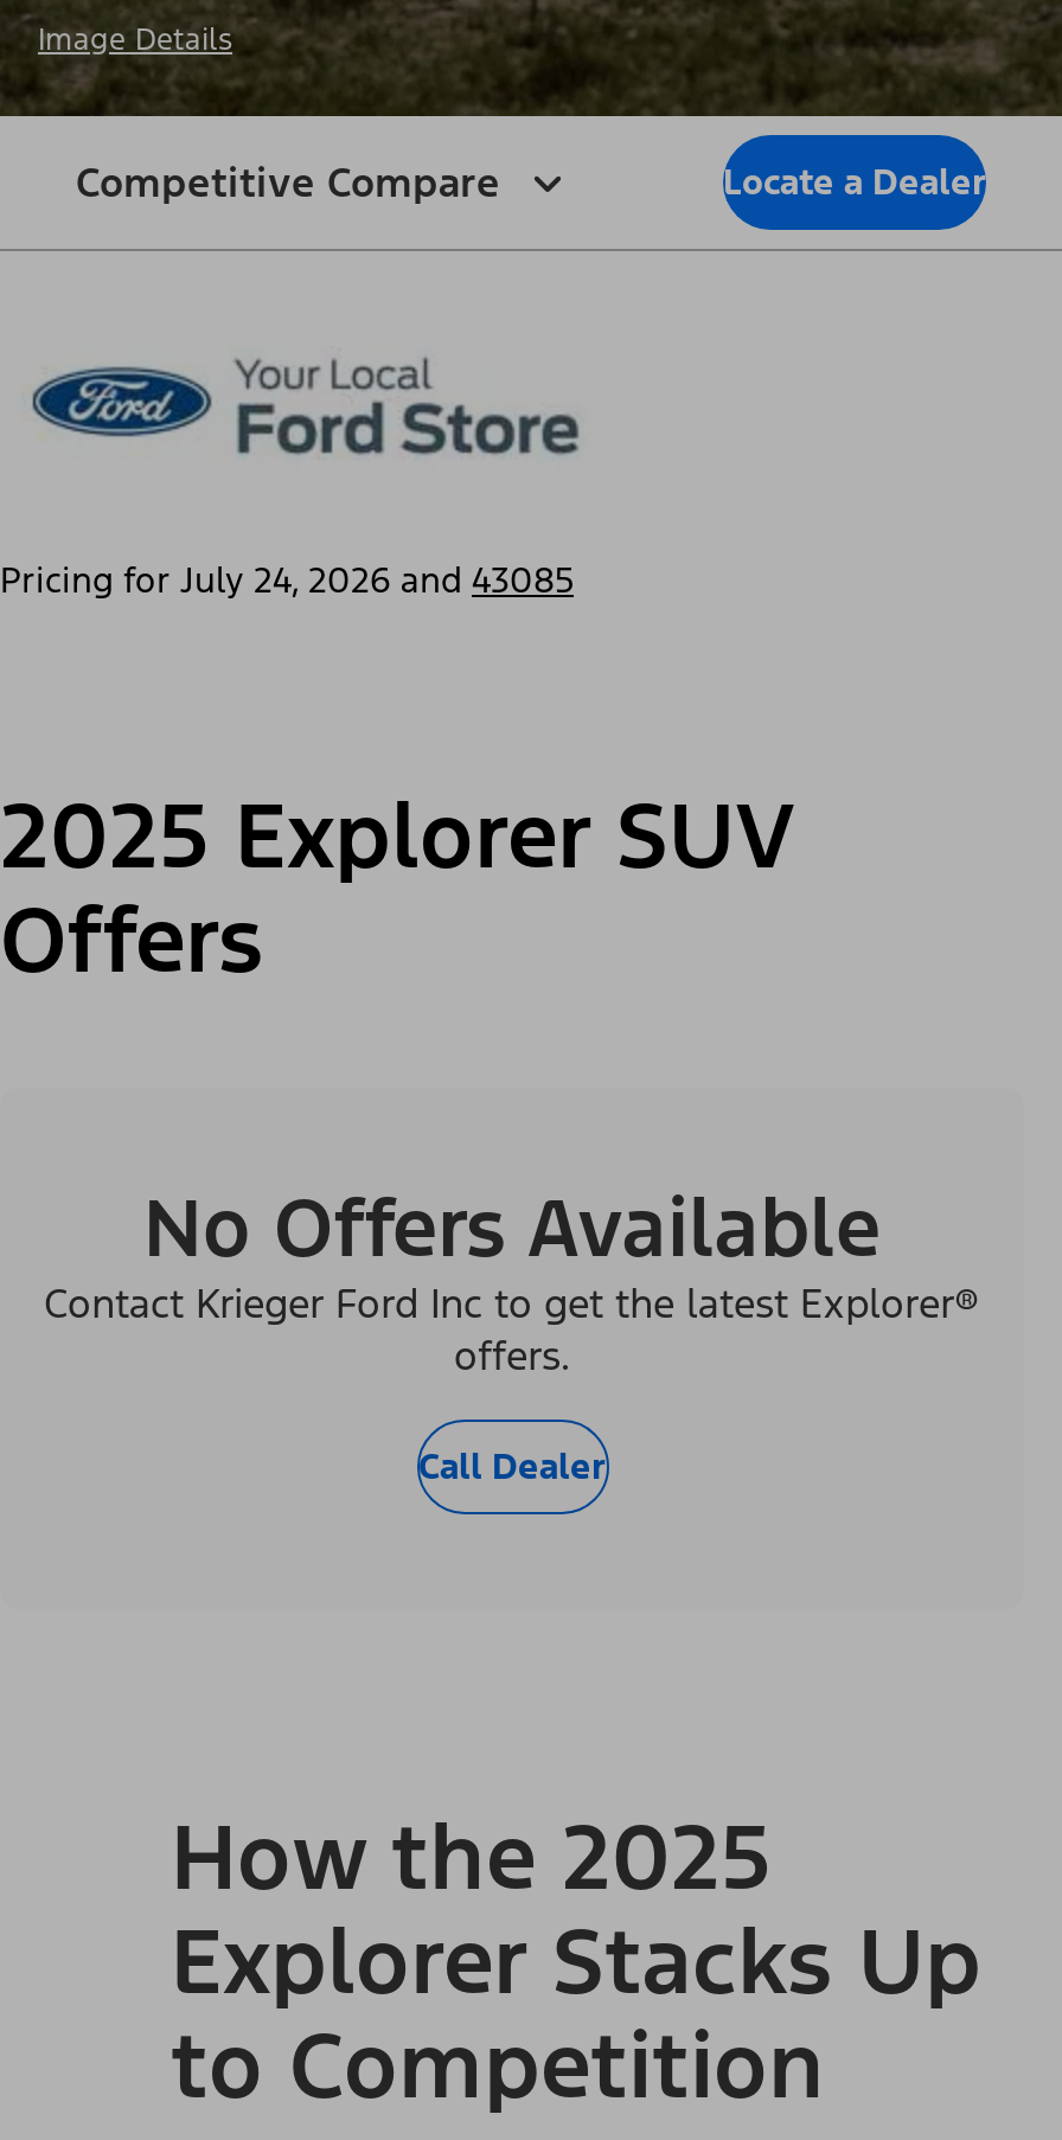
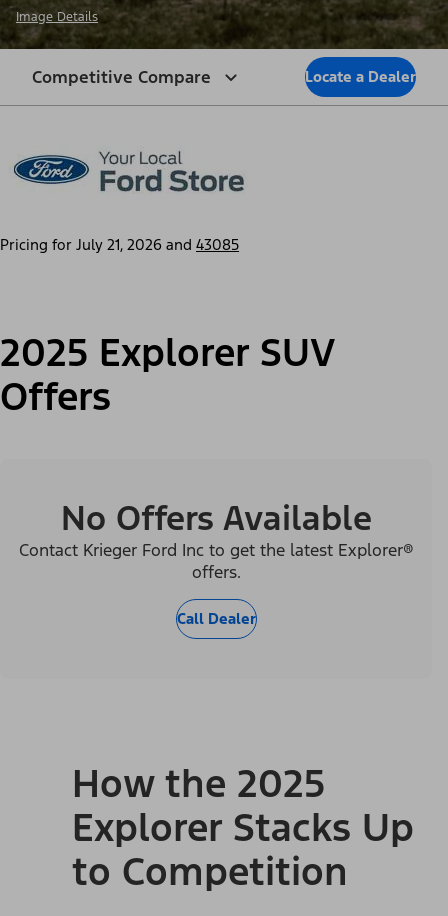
[0,558,574,603] Pricing for July 24, 2026 and 43085 -> [0,235,239,254] Pricing for July 21, 2026 and 43085

